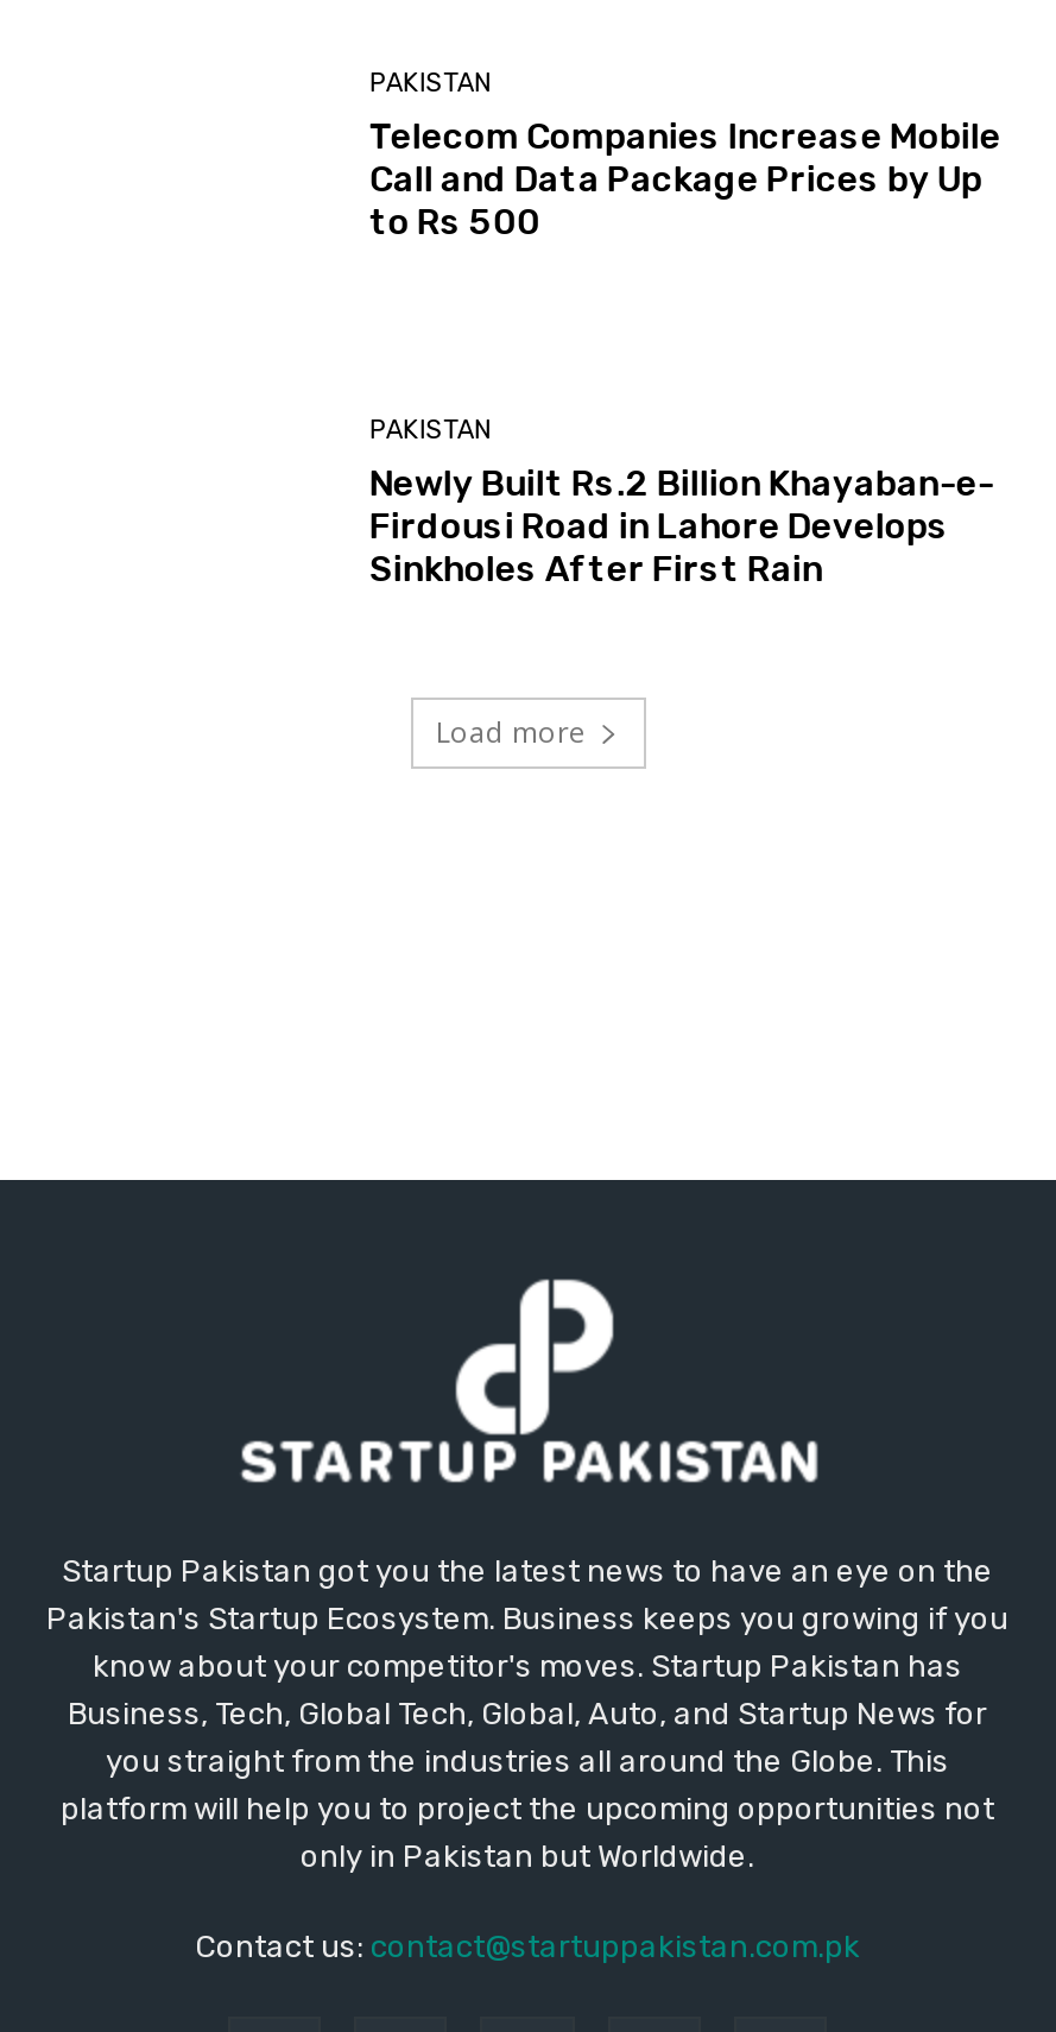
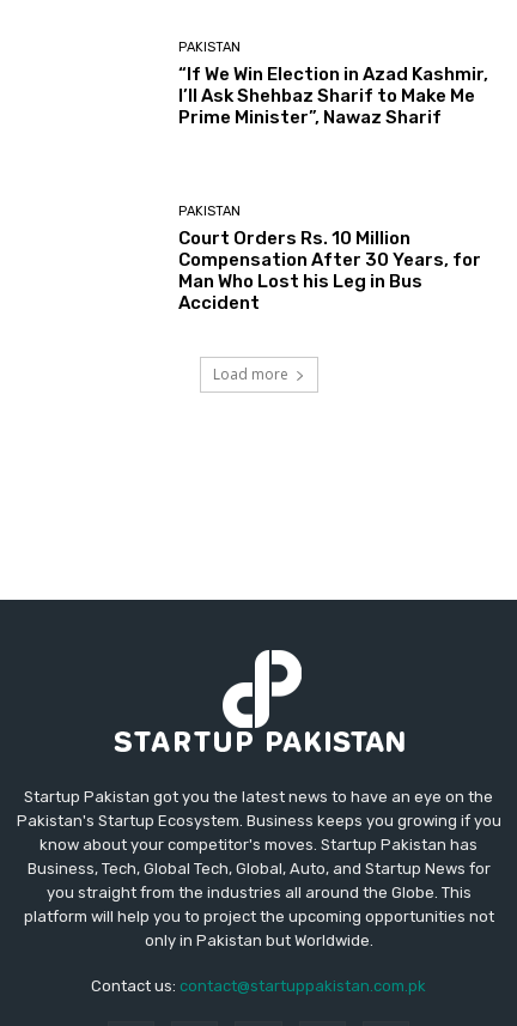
[369,115,1001,243] Telecom Companies Increase Mobile | Call and Data Package Prices by Up | to Rs 500 -> [179,63,489,128] “If We Win Election in Azad Kashmir, | I’ll Ask Shehbaz Sharif to Make Me | Prime Minister”, Nawaz Sharif
[369,463,994,591] Newly Built Rs.2 Billion Khayaban-e- | Firdousi Road in Lahore Develops | Sinkholes After First Rain -> [179,228,482,314] Court Orders Rs. 10 Million | Compensation After 30 Years, for | Man Who Lost his Leg in Bus | Accident

